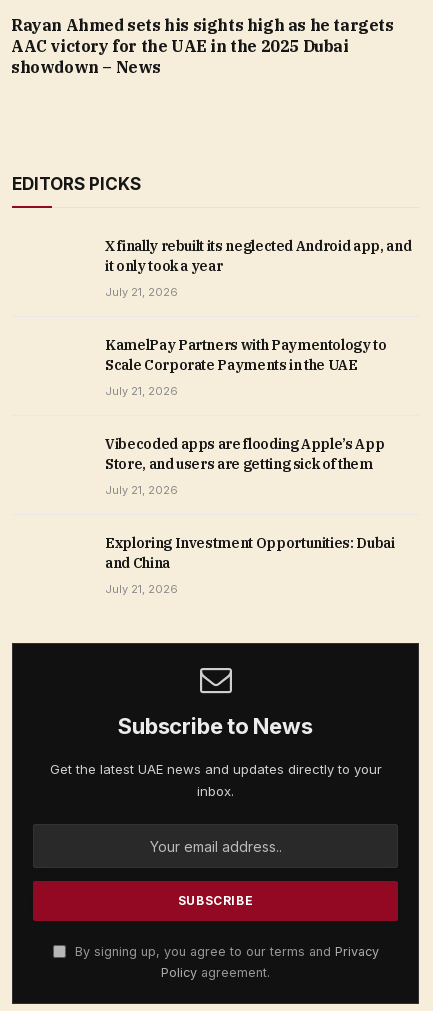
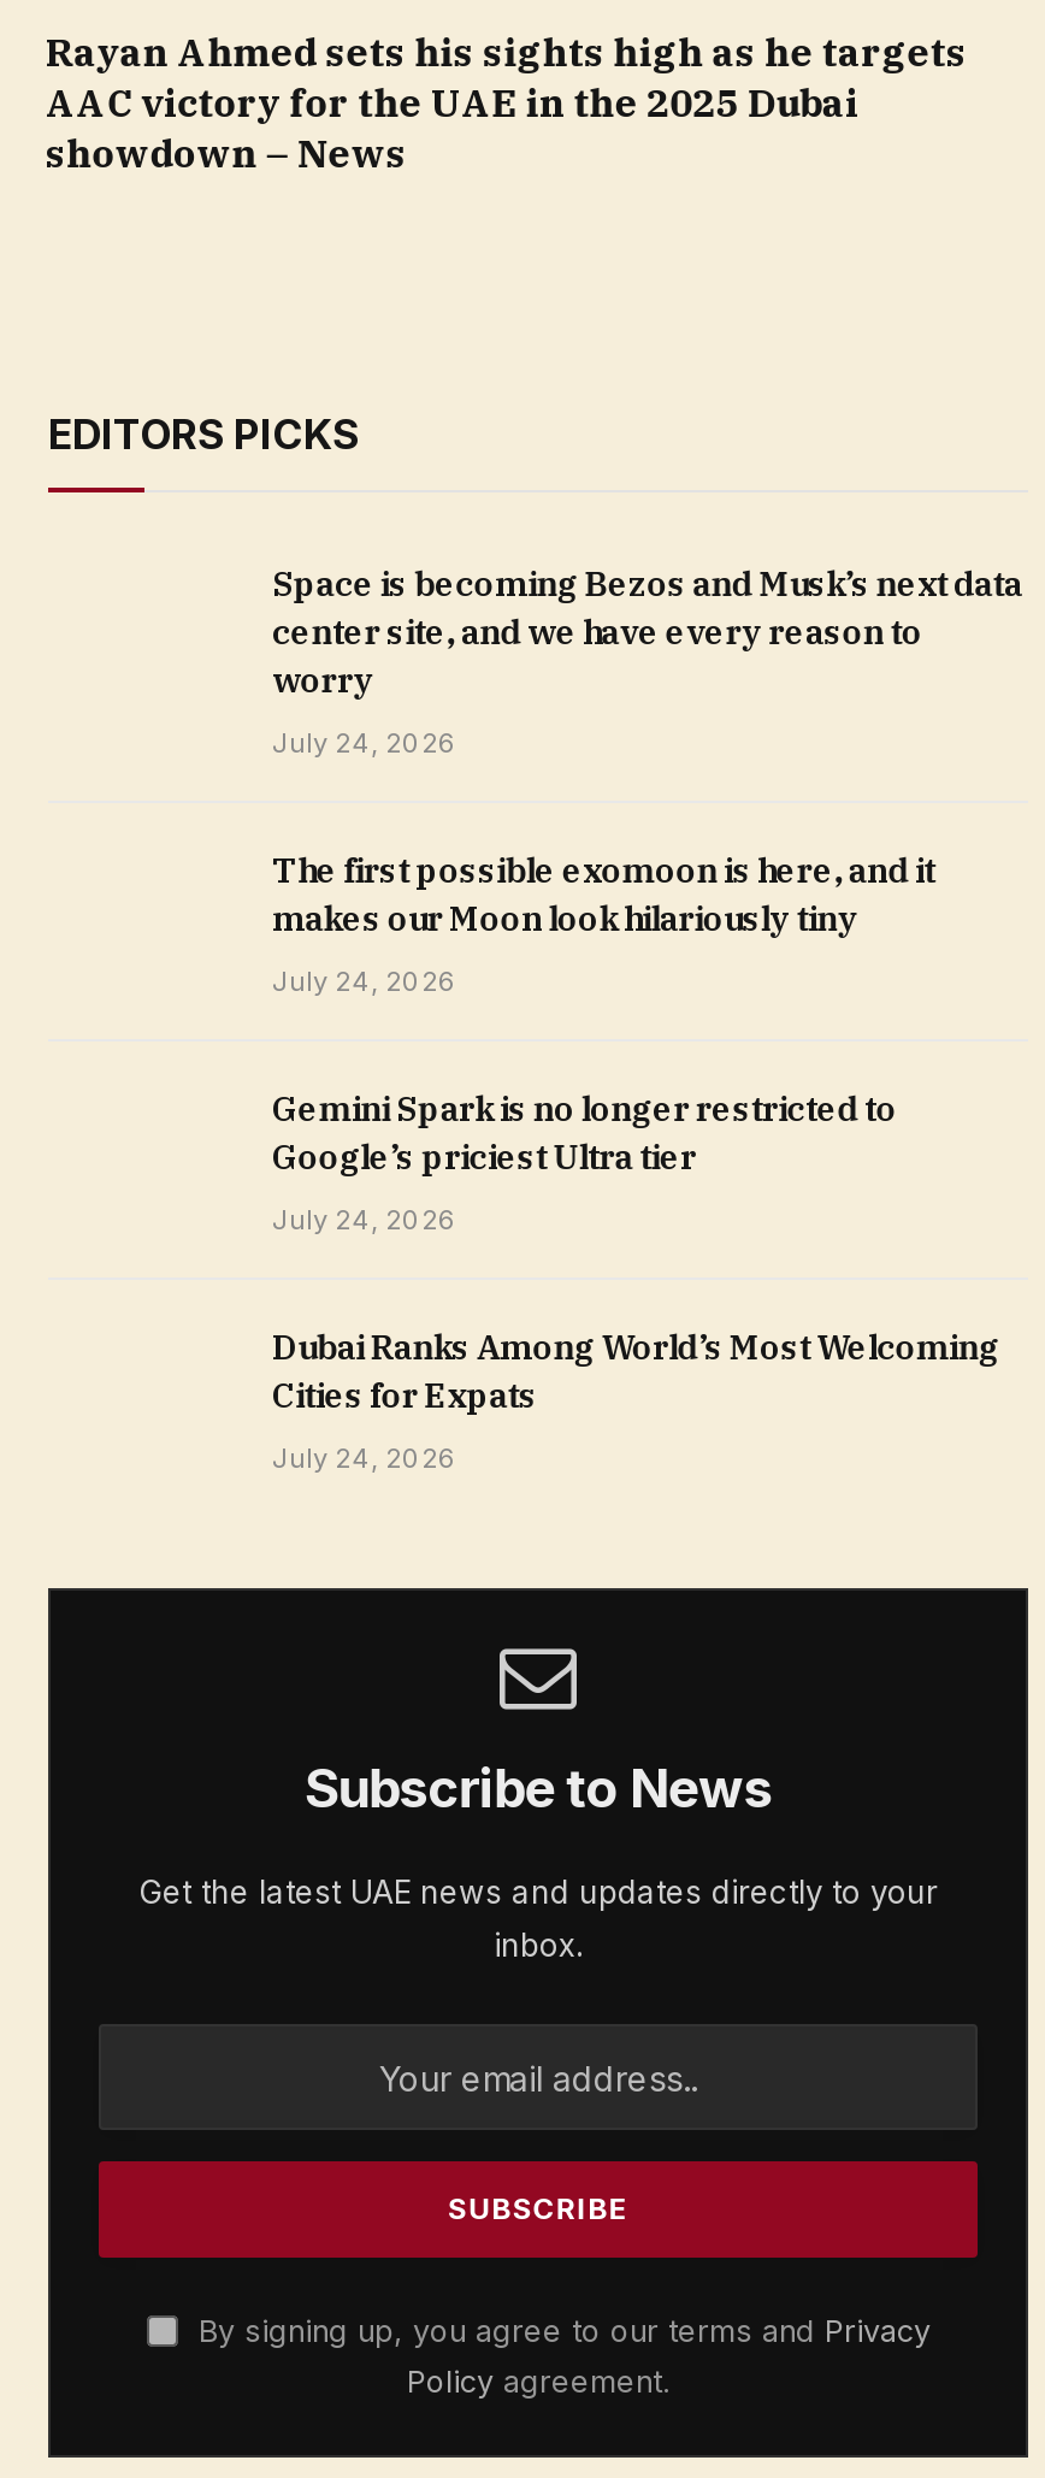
[105,237,411,275] X finally rebuilt its neglected Android app, and | it only took a year -> [272,563,1022,703] Space is becoming Bezos and Musk’s next data | center site, and we have every reason to | worry
[105,285,178,299] July 21, 2026 -> [272,727,457,760] July 24, 2026
[105,336,387,374] KamelPay Partners with Paymentology to | Scale Corporate Payments in the UAE -> [272,850,935,941] The first possible exomoon is here, and it | makes our Moon look hilariously tiny
[105,384,178,398] July 21, 2026 -> [272,965,457,999] July 24, 2026
[105,435,384,473] Vibecoded apps are flooding Apple’s App | Store, and users are getting sick of them -> [272,1088,897,1180] Gemini Spark is no longer restricted to | Google’s priciest Ultra tier
[105,483,178,497] July 21, 2026 -> [272,1204,457,1237] July 24, 2026
[105,534,395,572] Exploring Investment Opportunities: Dubai | and China -> [272,1326,999,1418] Dubai Ranks Among World’s Most Welcoming | Cities for Expats
[105,582,178,596] July 21, 2026 -> [272,1442,457,1476] July 24, 2026

